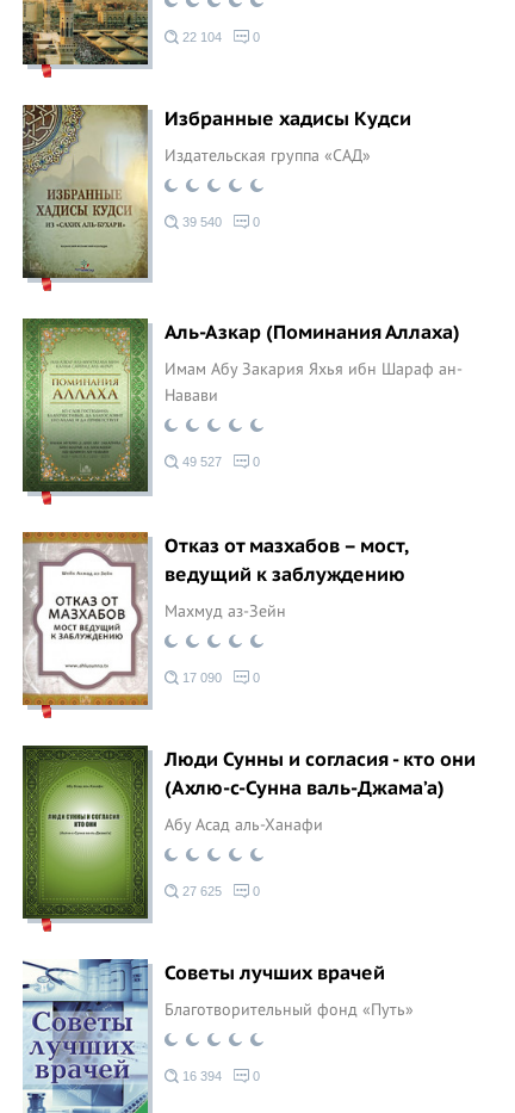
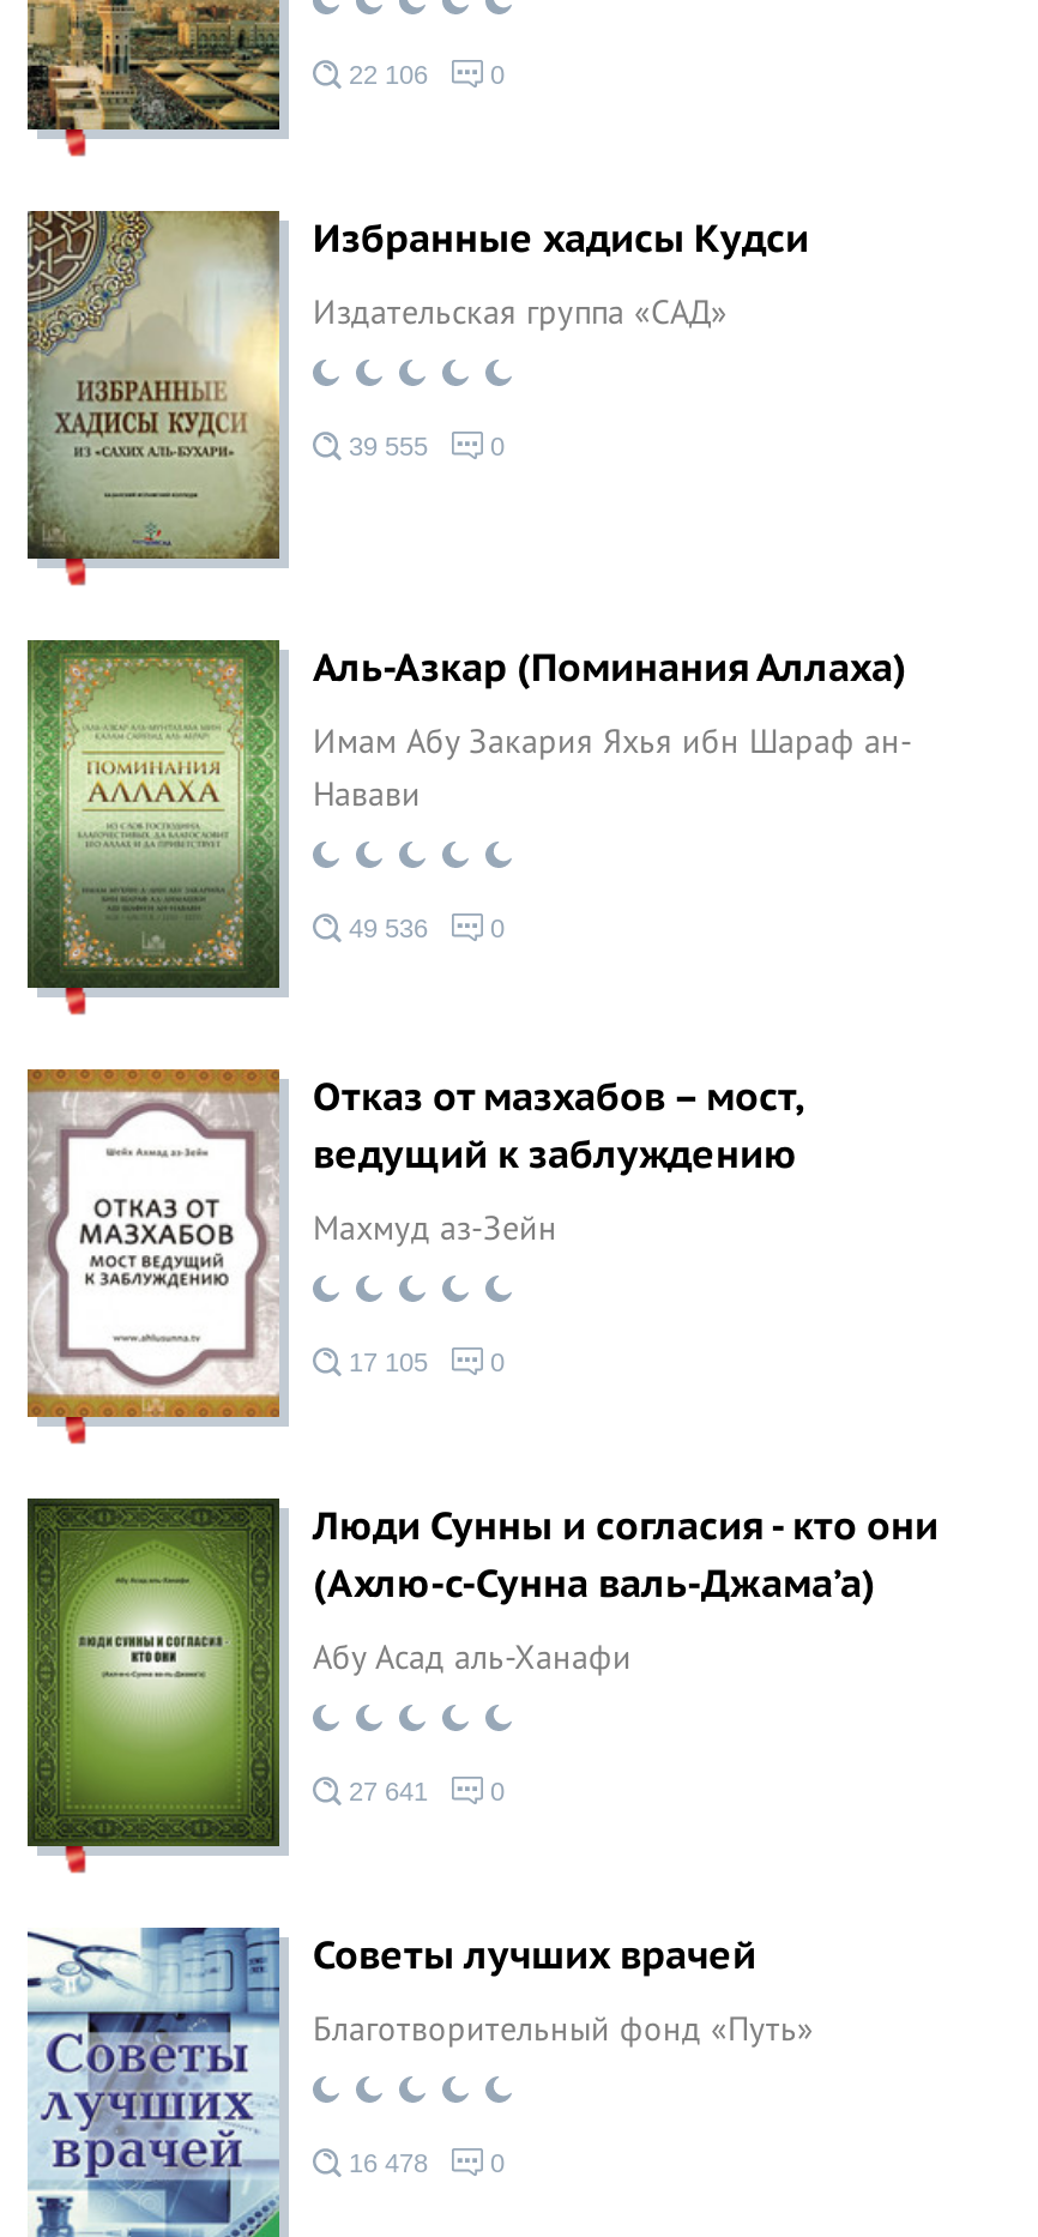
[179,30,222,44] 22 104 -> [342,59,428,88] 22 106
[179,214,222,229] 39 540 -> [342,431,428,460] 39 555
[179,454,222,468] 49 527 -> [342,913,428,942] 49 536
[179,670,222,684] 17 090 -> [342,1347,428,1375] 17 105
[179,883,222,898] 27 625 -> [342,1776,428,1804] 27 641
[179,1068,222,1083] 16 394 -> [342,2147,428,2176] 16 478

